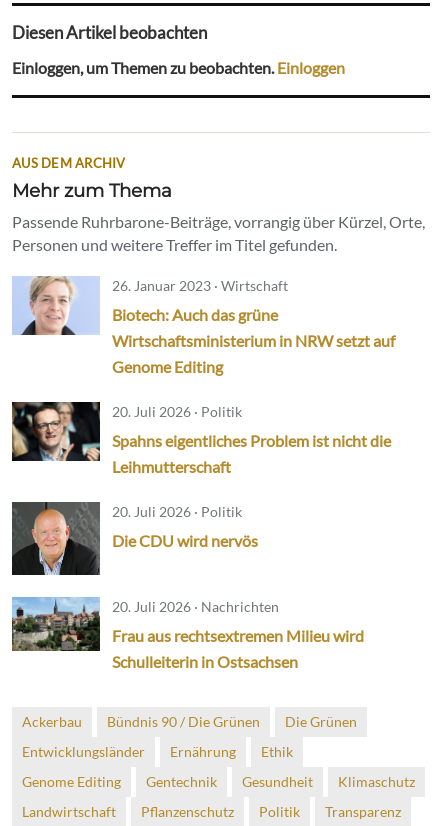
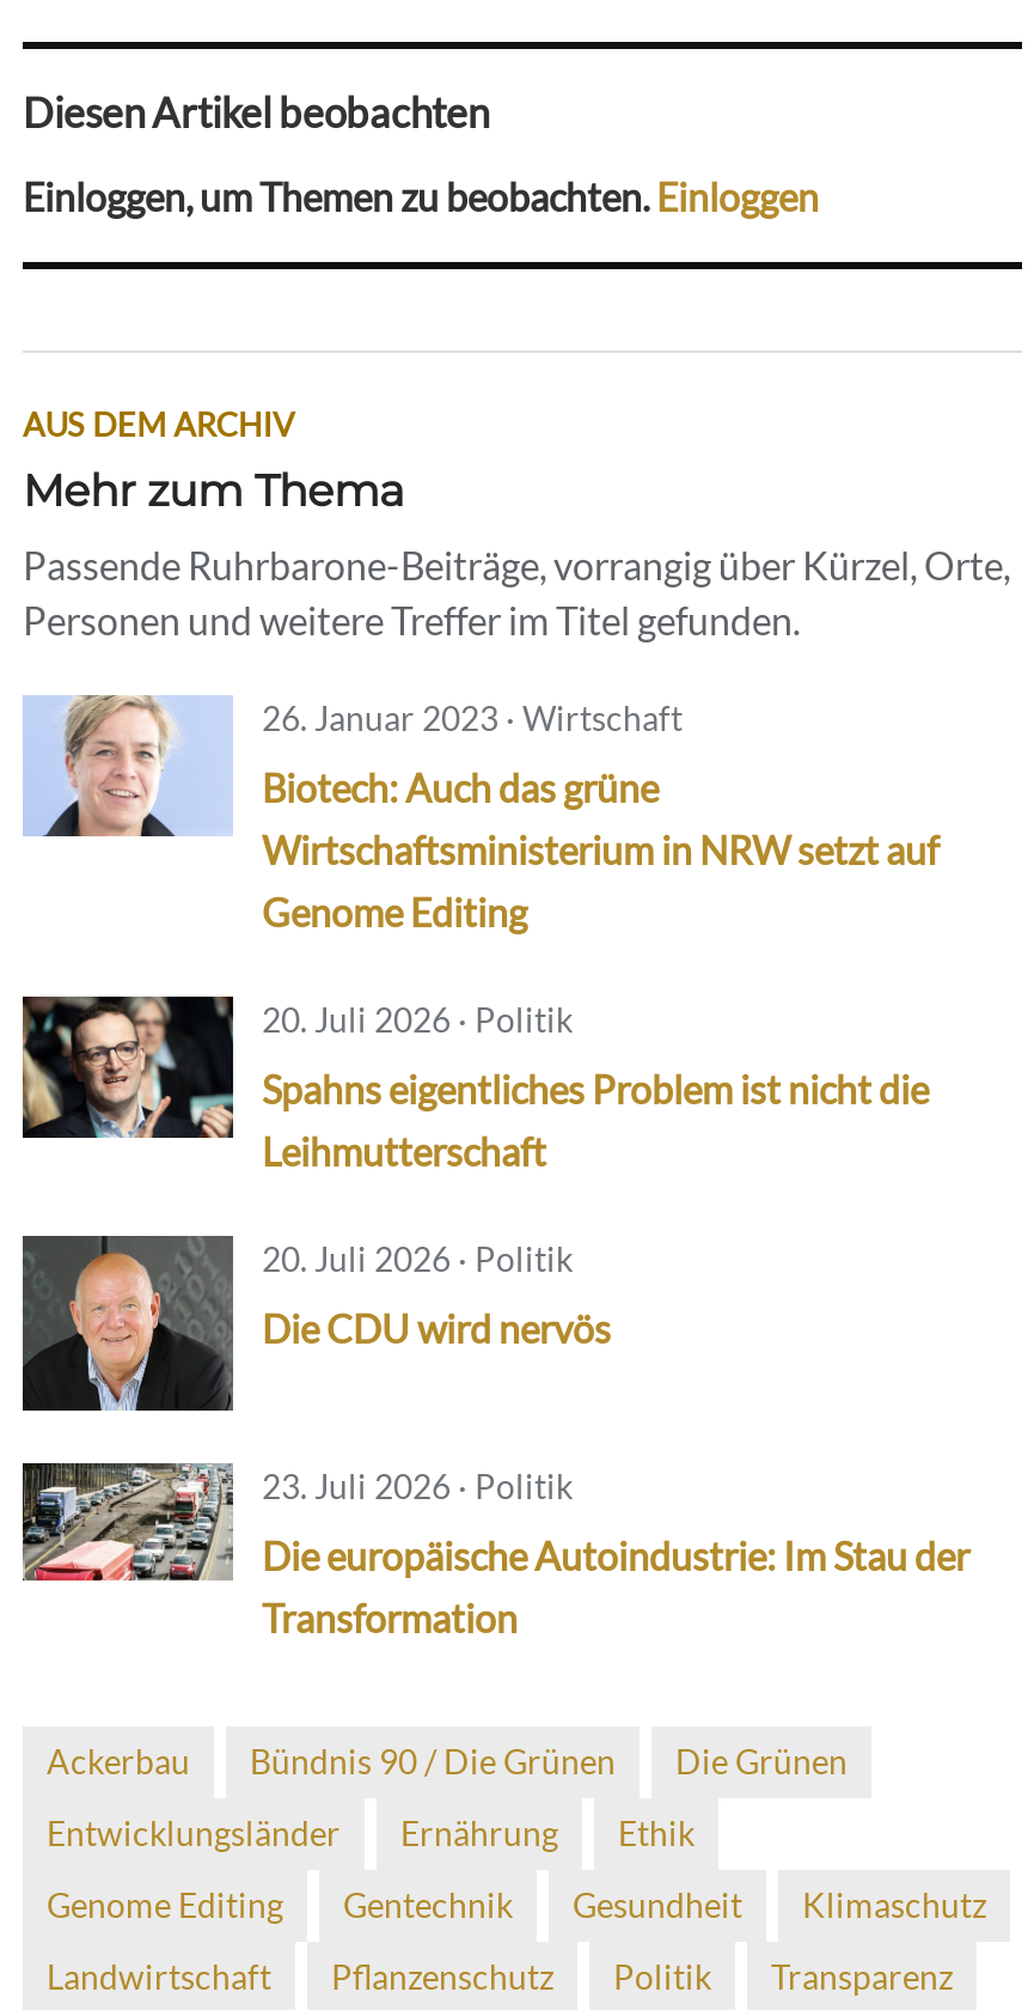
[11,597,279,652] [image] | 20. Juli 2026 · Nachrichten -> [20,1461,573,1592] [image] | 23. Juli 2026 · Politik
[112,626,364,671] Frau aus rechtsextremen Milieu wird | Schulleiterin in Ostsachsen -> [262,1532,969,1639] Die europäische Autoindustrie: Im Stau der | Transformation

